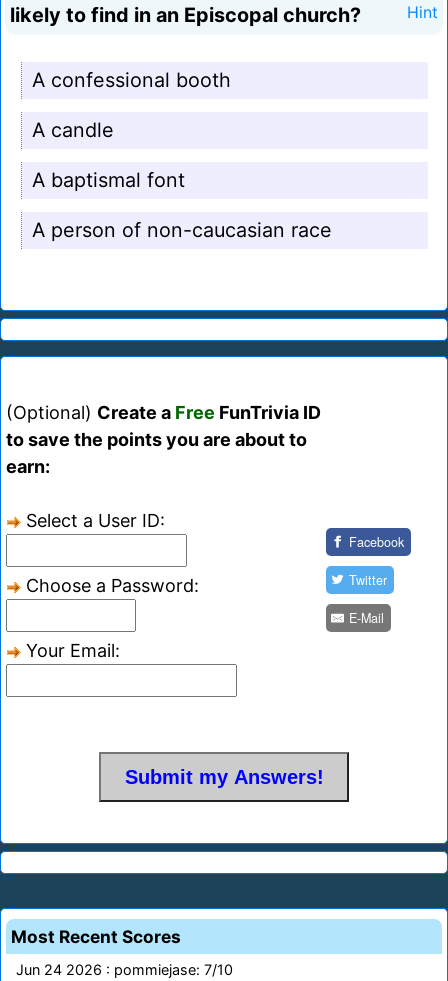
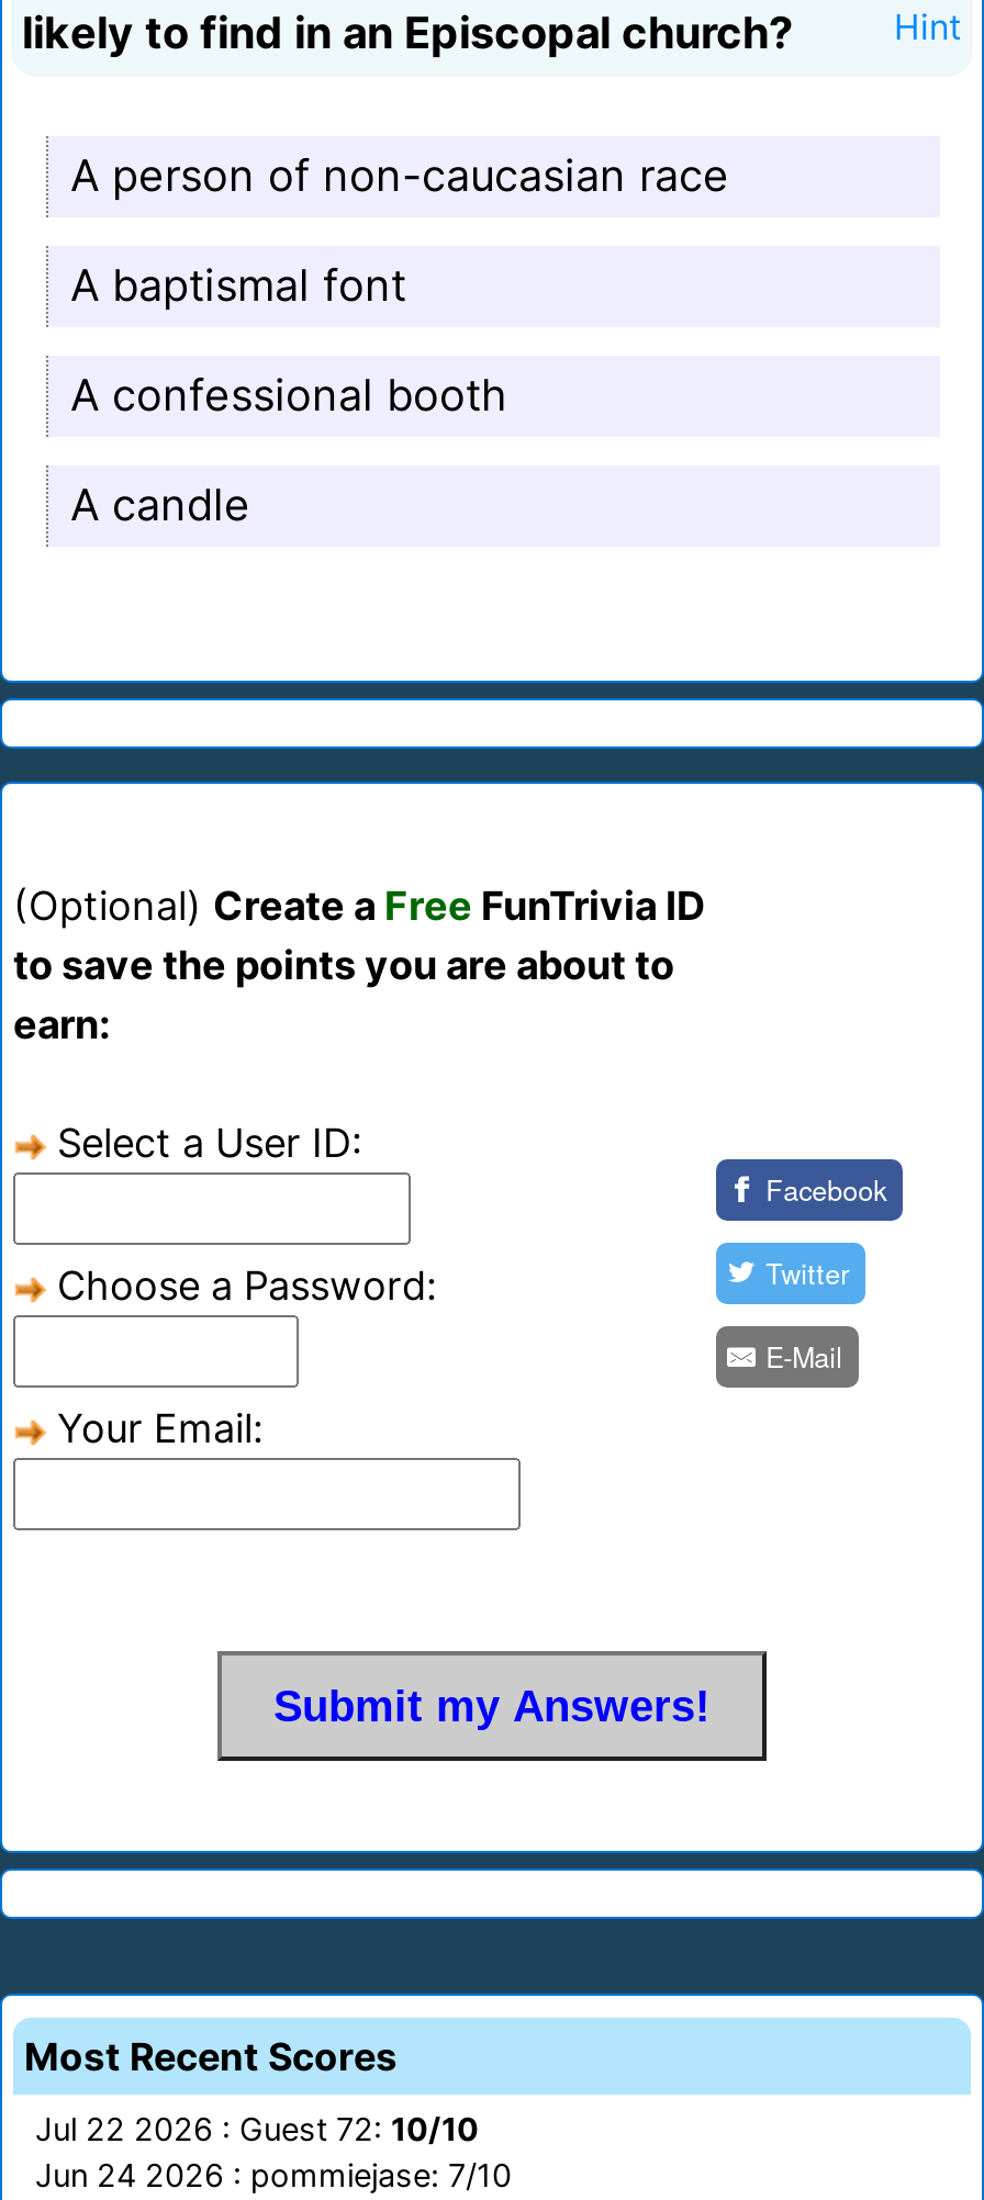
moved [32,68,231,142] -> [70,369,507,531]: A confessional booth | A candle
moved [32,168,332,242] -> [70,149,729,312]: A baptismal font | A person of non-caucasian race
none -> [35,2110,479,2147] Jul 22 2026 : Guest 72: 10/10

